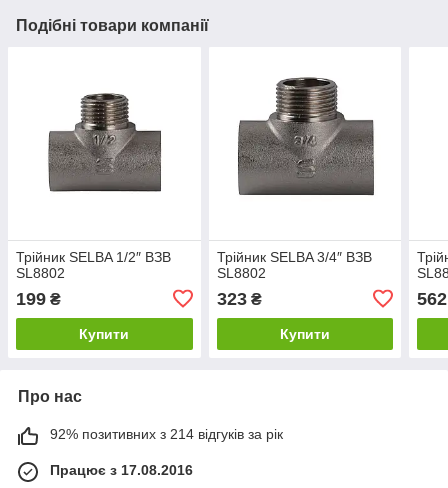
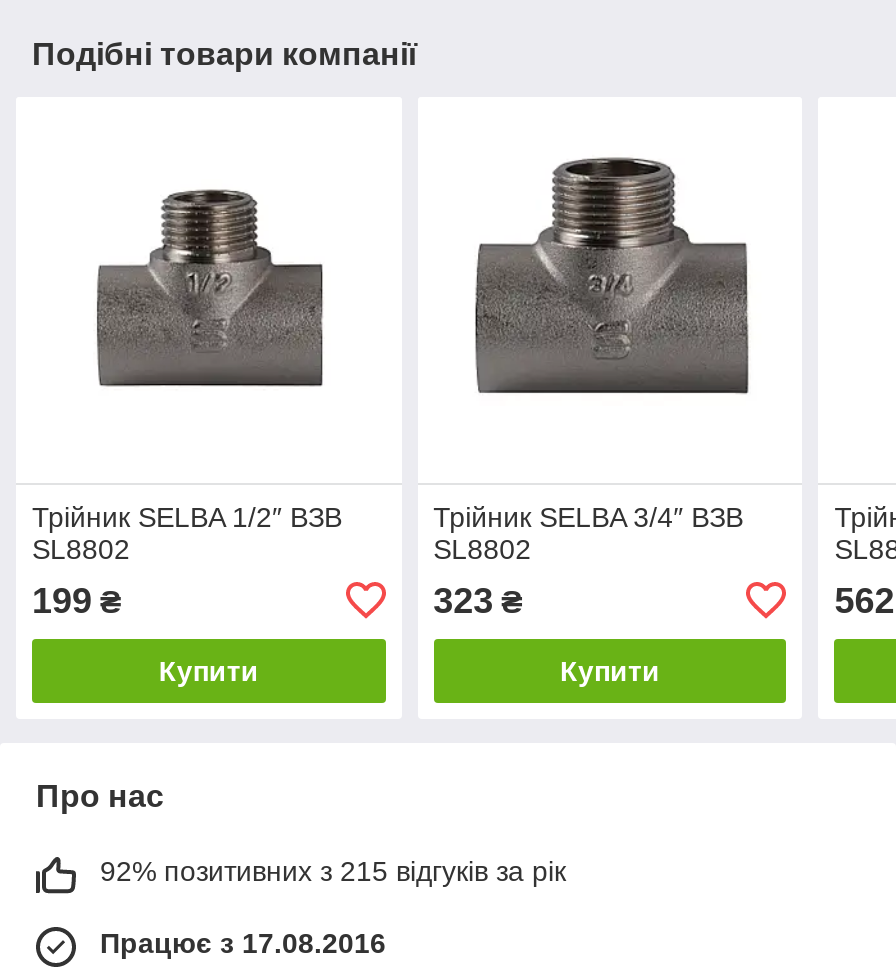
[50,426,283,442] 92% позитивних з 214 відгуків за рік -> [100,855,566,887] 92% позитивних з 215 відгуків за рік

